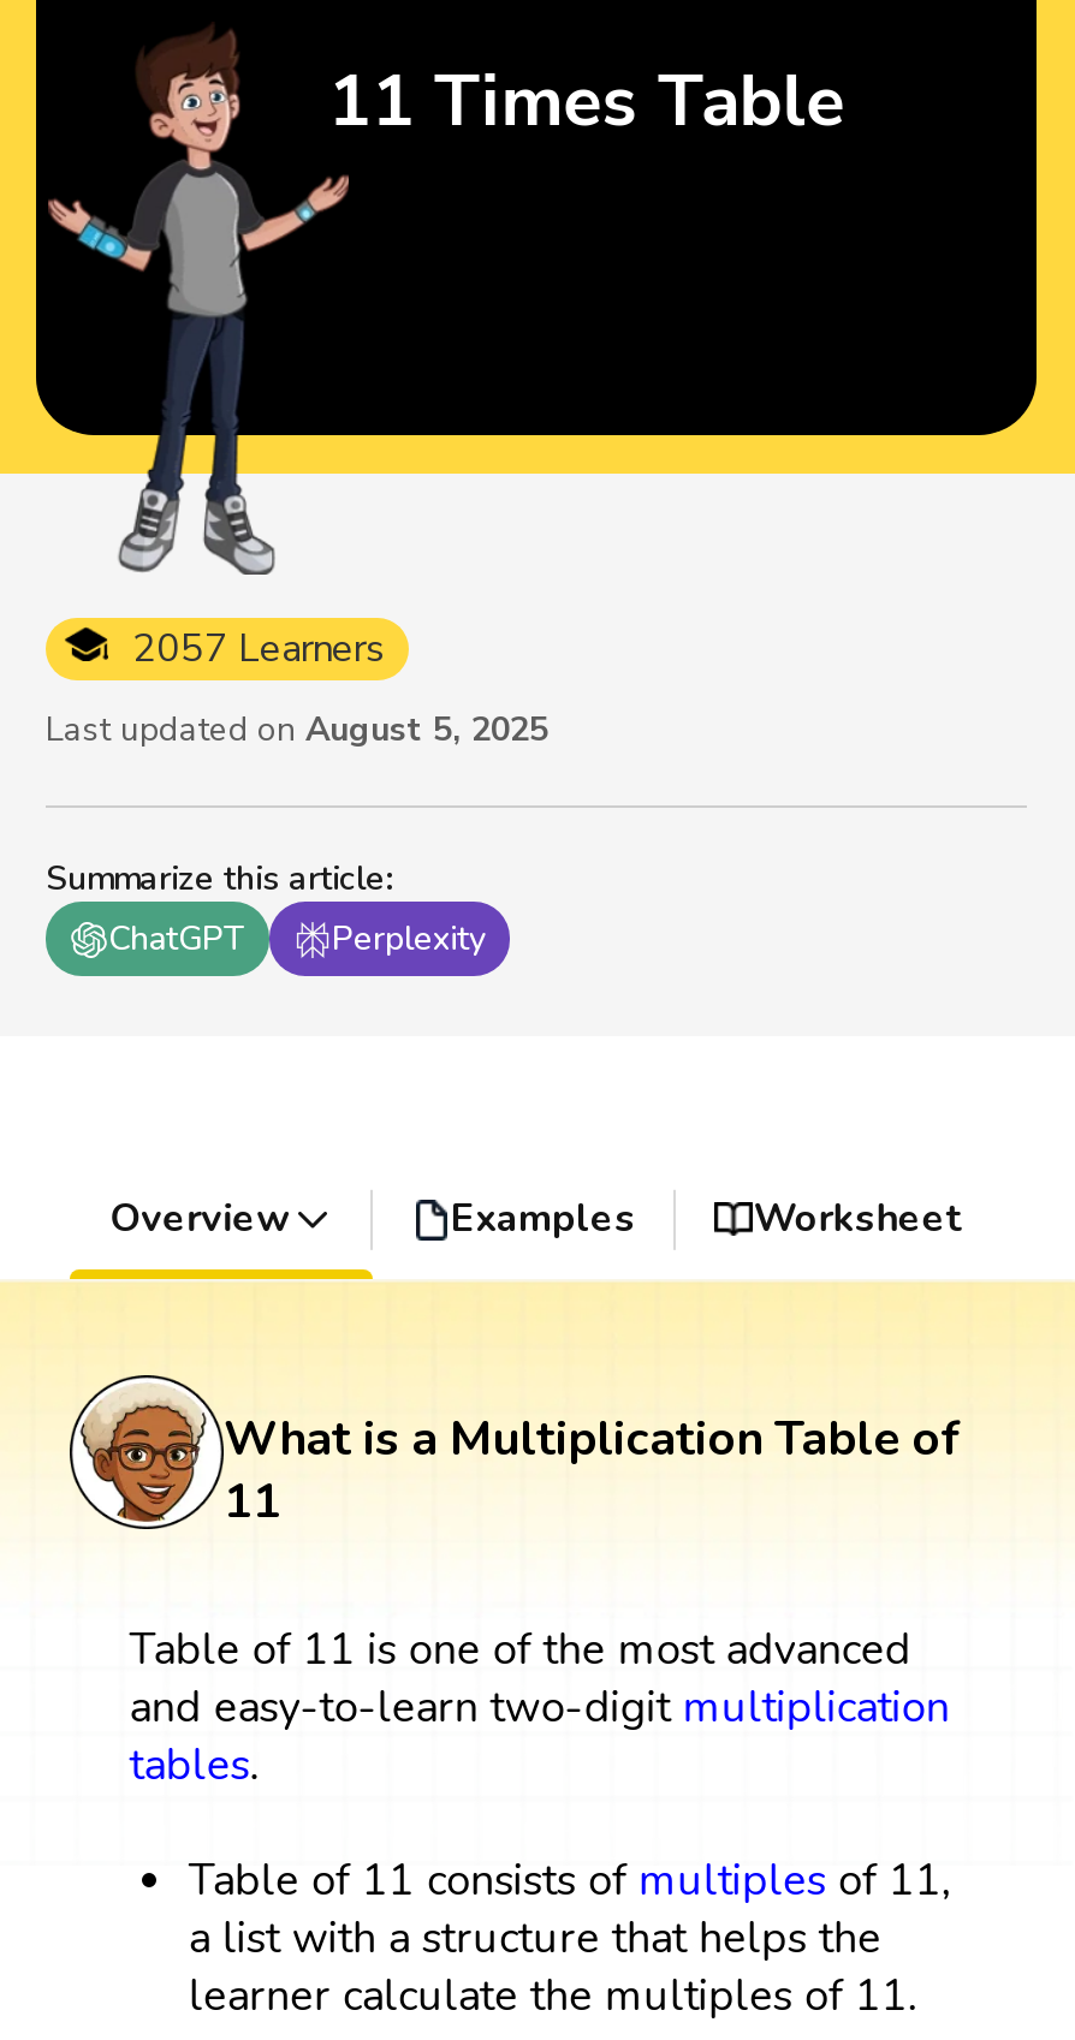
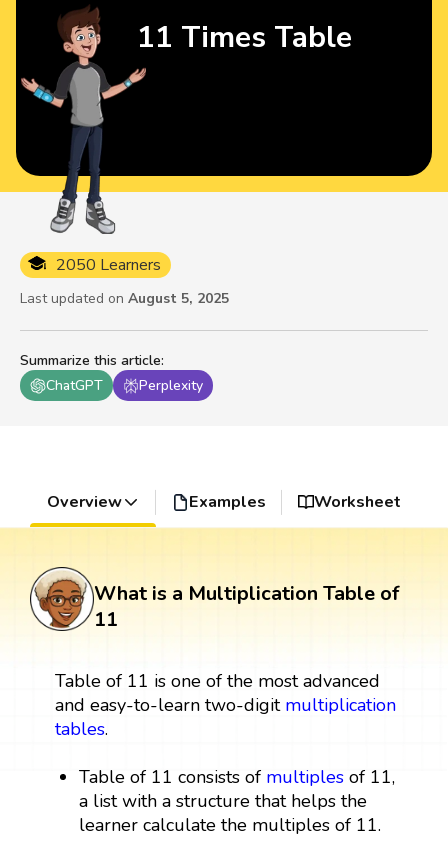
[132,624,385,677] 2057 Learners -> [56,254,161,276] 2050 Learners

